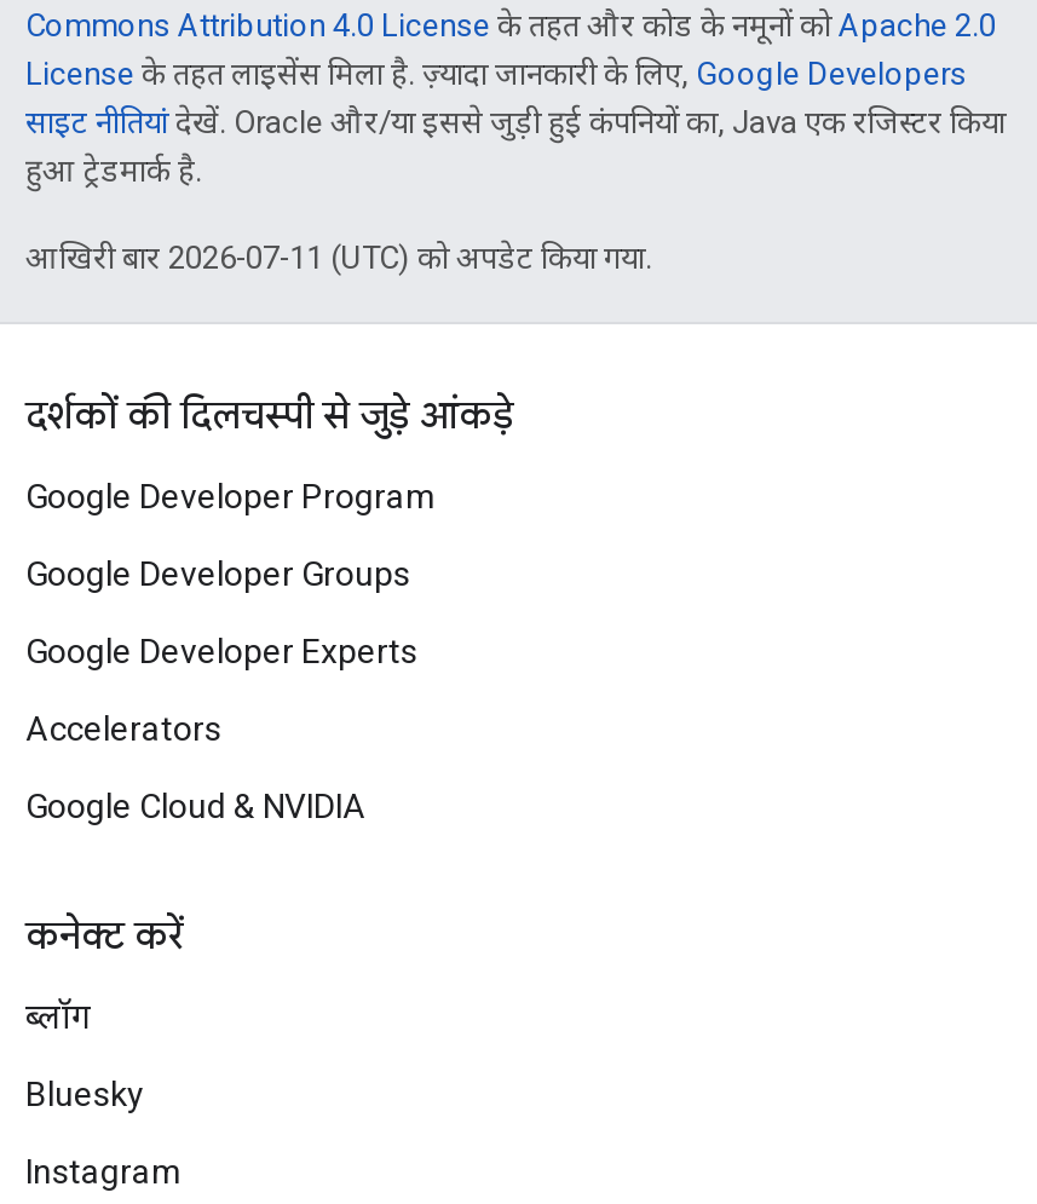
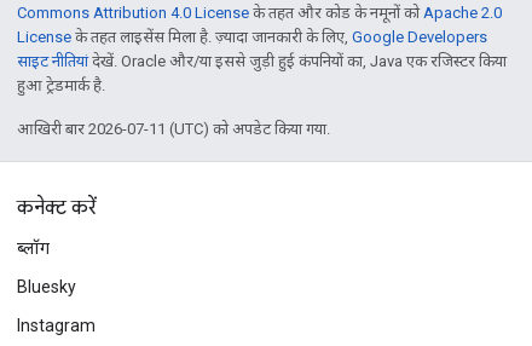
[25,392,514,825] दर्शकों की दिलचस्पी से जुड़े आंकड़े | Google Developer Program | Google Developer Groups | Google Developer Experts | Accelerators | Google Cloud & NVIDIA -> none

